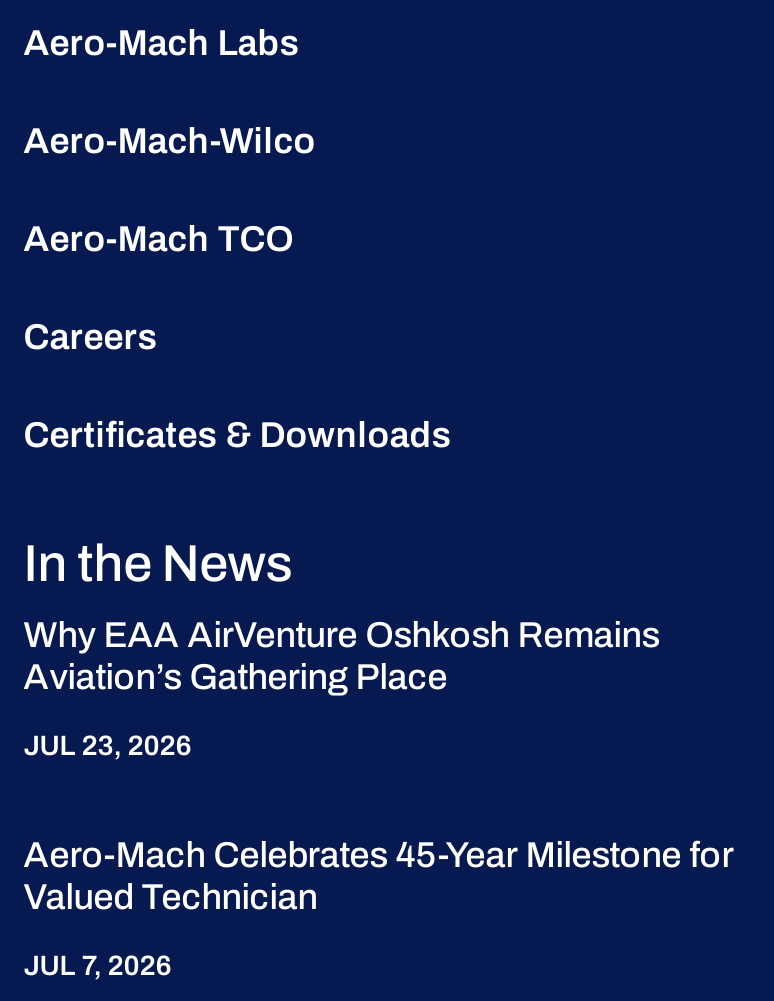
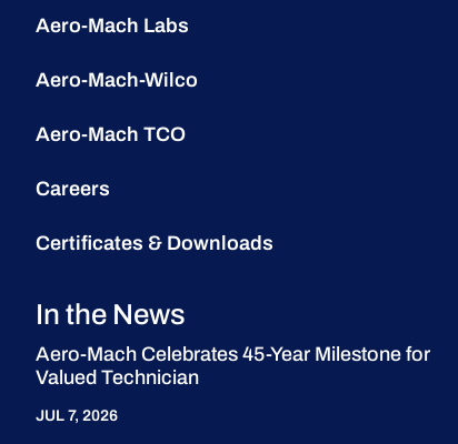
[24,616,660,762] Why EAA AirVenture Oshkosh Remains | Aviation’s Gathering Place | JUL 23, 2026 -> none

